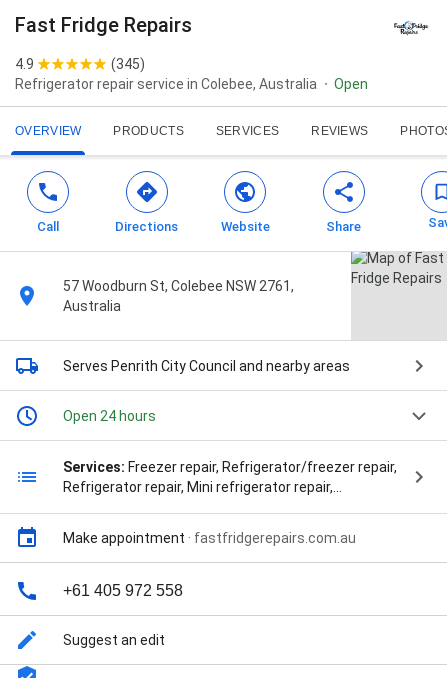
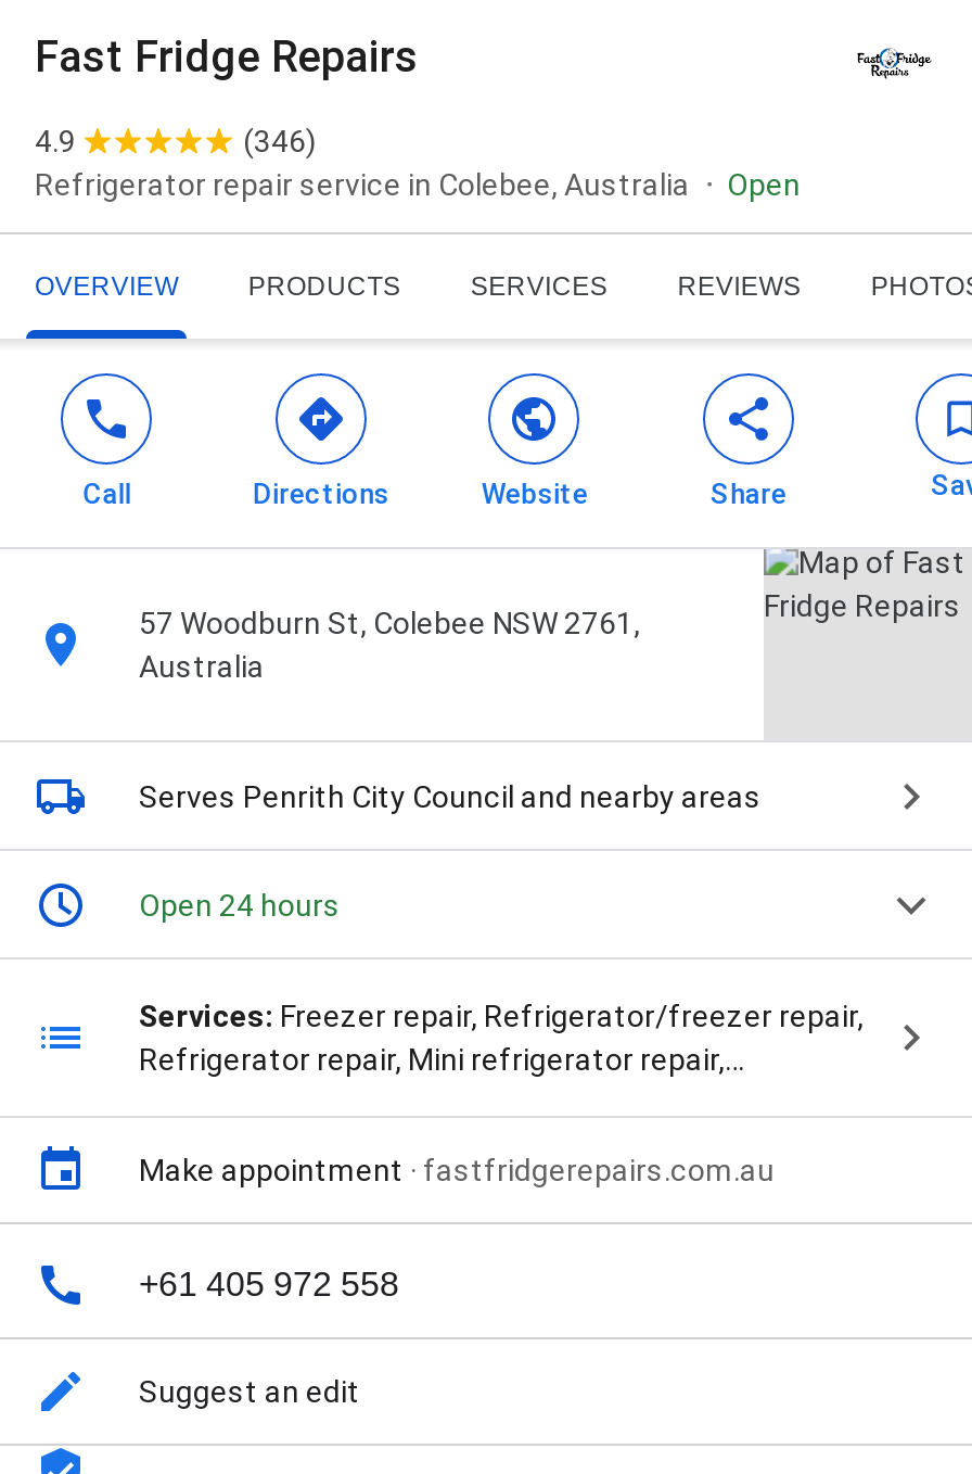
[111,56,145,72] (345) -> [243,124,317,159] (346)

